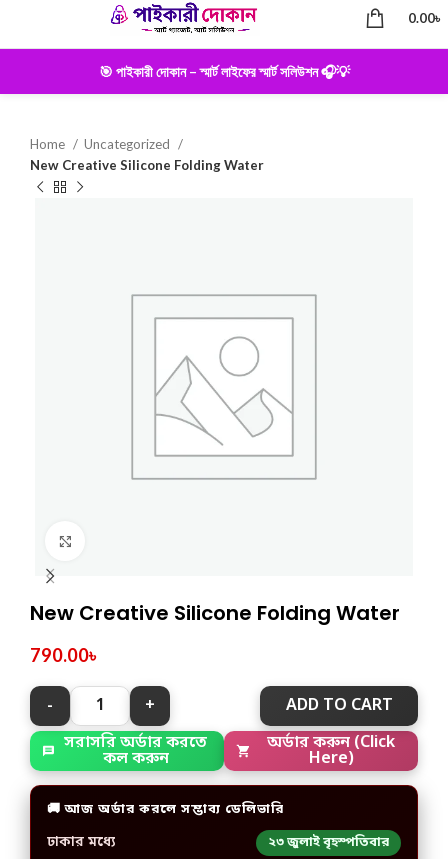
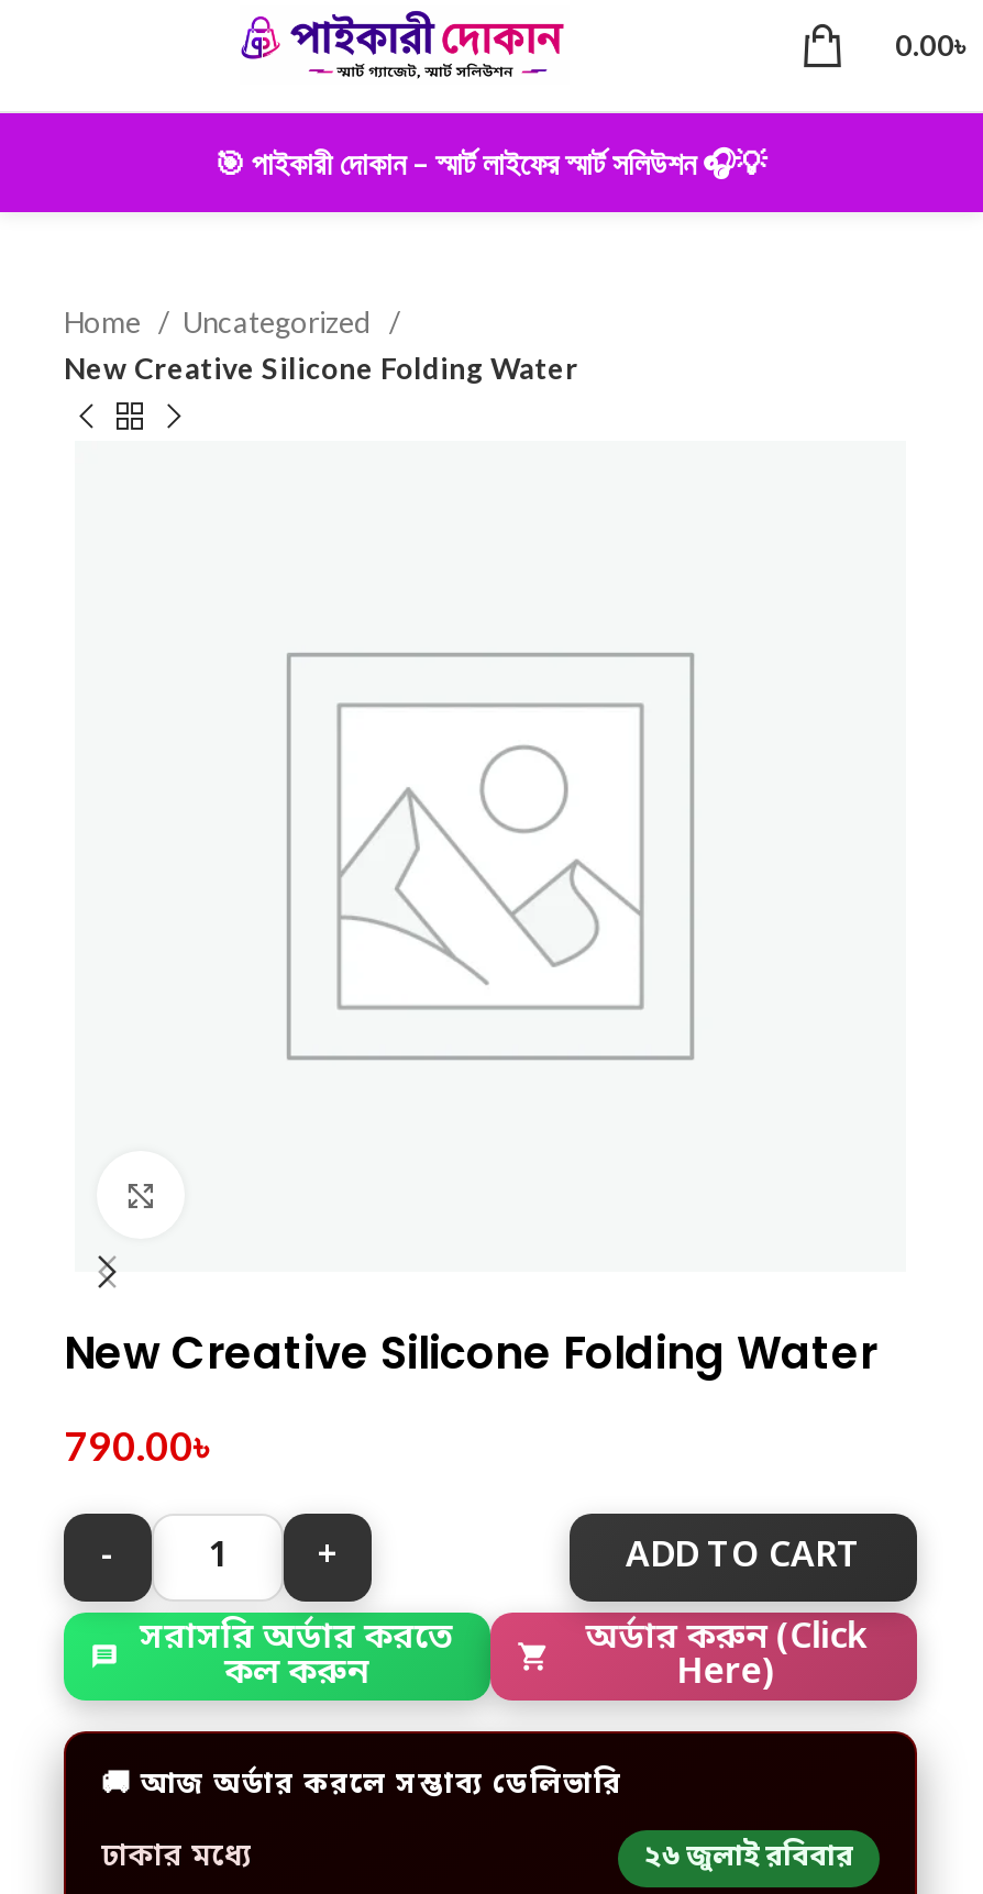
[268,834,389,851] ২৩ জুলাই বৃহস্পতিবার -> [644,1839,853,1876] ২৬ জুলাই রবিবার

